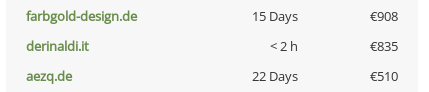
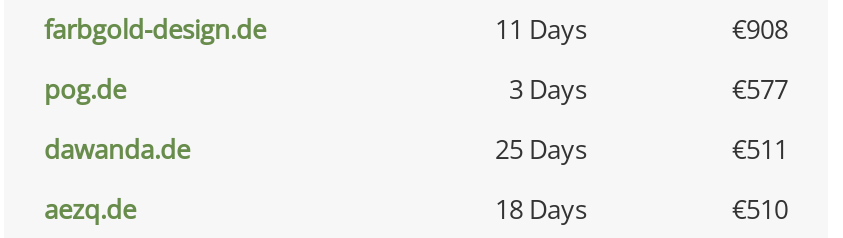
[251,7,297,25] 15 Days -> [495,11,587,47] 11 Days
[26,37,398,55] derinaldi.it | < 2 h | €835 -> [44,71,788,167] pog.de | 3 Days | €577 | dawanda.de | 25 Days | €511
[251,67,297,85] 22 Days -> [495,191,587,227] 18 Days

